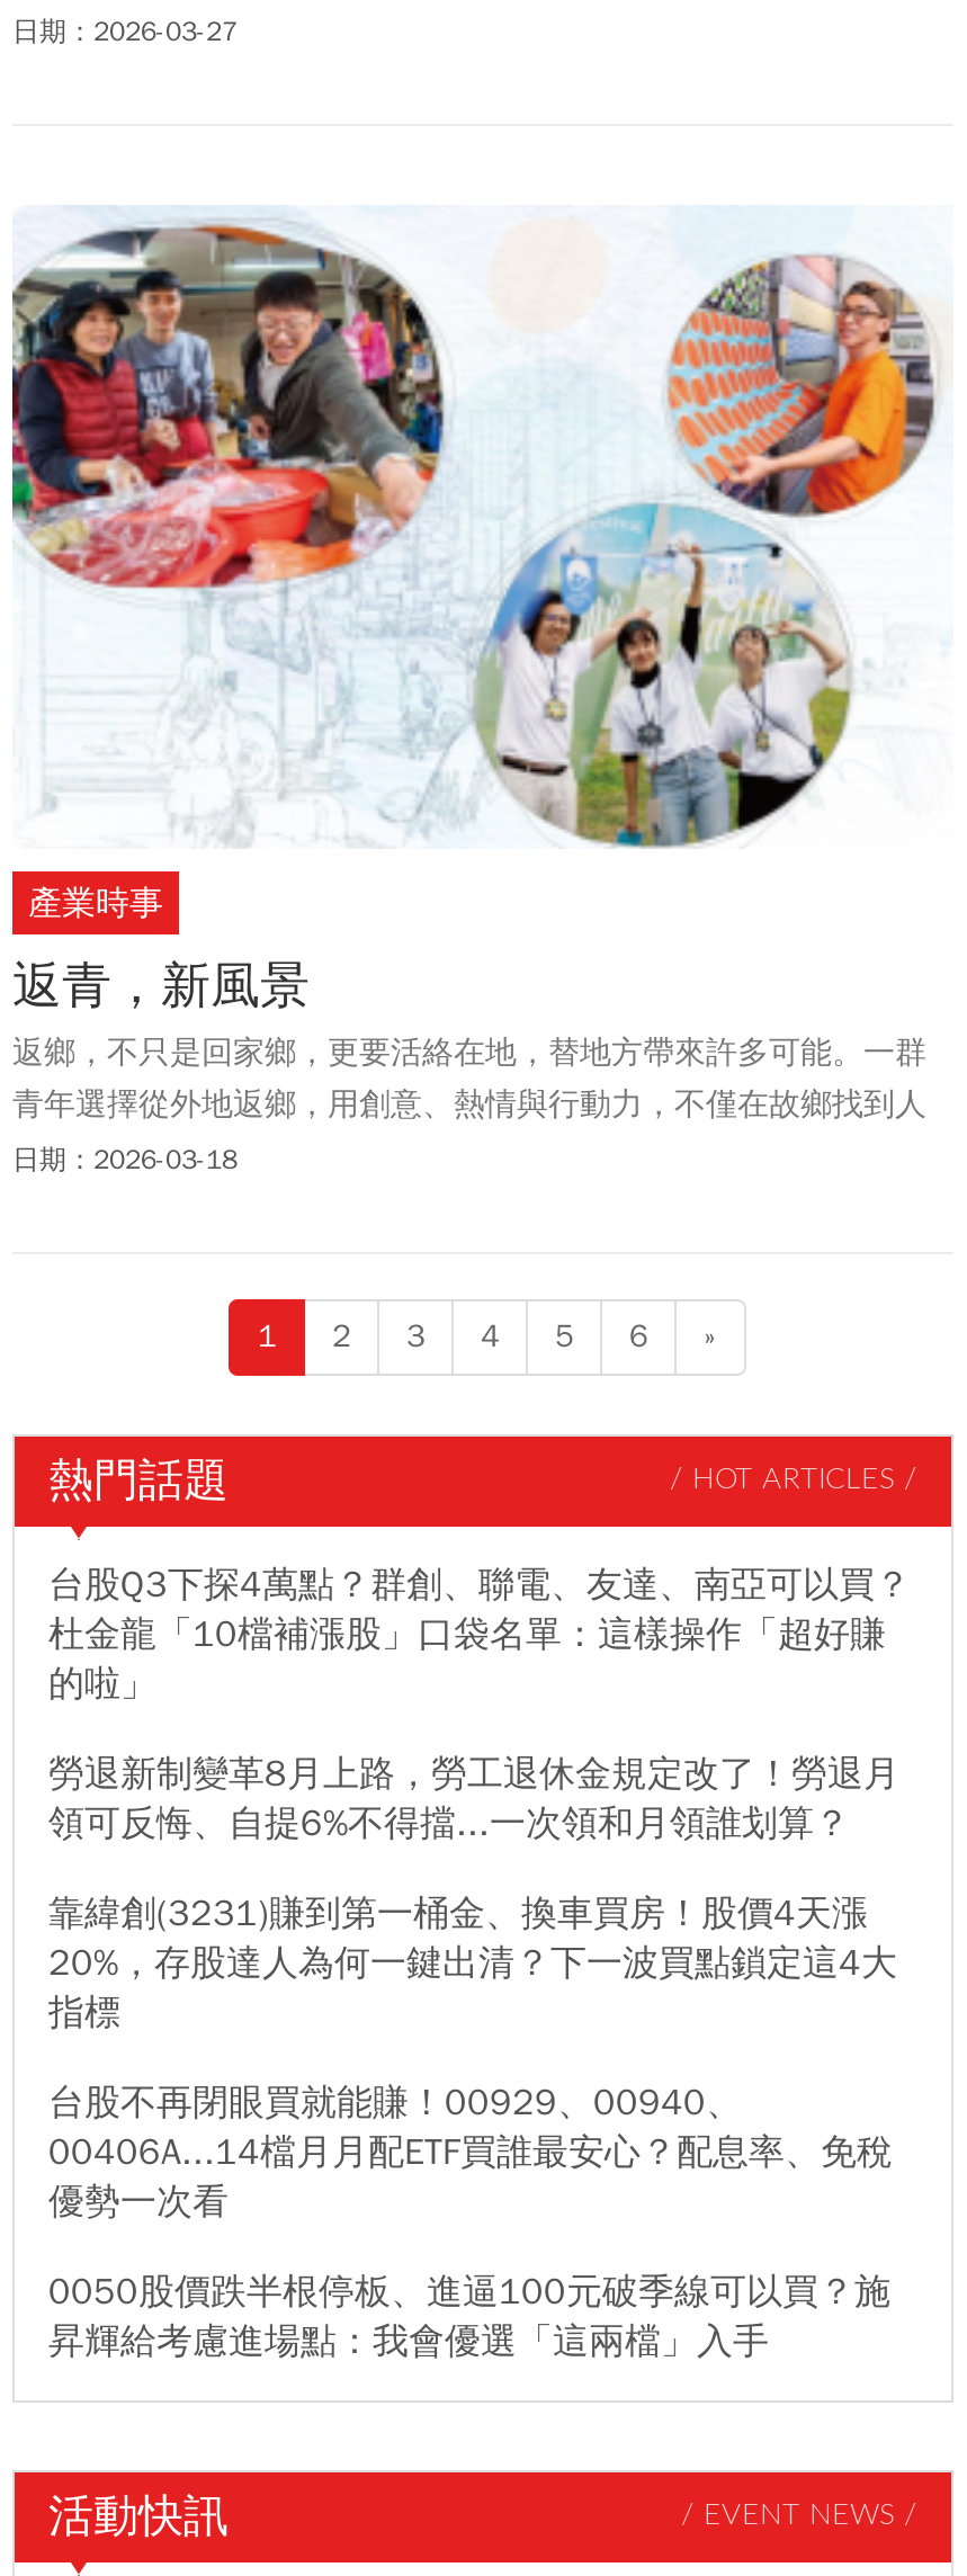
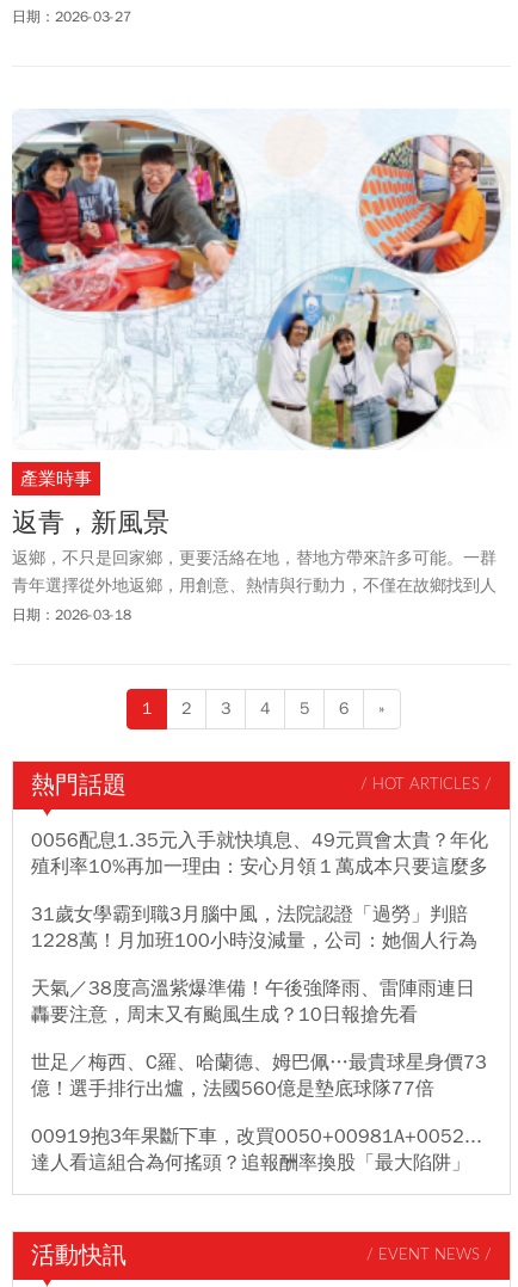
[48,1562,911,1706] 台股Q3下探4萬點？群創、聯電、友達、南亞可以買？ | 杜金龍「10檔補漲股」口袋名單：這樣操作「超好賺 | 的啦」 -> [31,828,488,878] 0056配息1.35元入手就快填息、49元買會太貴？年化 | 殖利率10%再加一理由：安心月領１萬成本只要這麼多
[48,1751,899,1846] 勞退新制變革8月上路，勞工退休金規定改了！勞退月 | 領可反悔、自提6%不得擋...一次領和月領誰划算？ -> [31,902,477,952] 31歲女學霸到職3月腦中風，法院認證「過勞」判賠 | 1228萬！月加班100小時沒減量，公司：她個人行為
[48,1891,897,2035] 靠緯創(3231)賺到第一桶金、換車買房！股價4天漲 | 20%，存股達人為何一鍵出清？下一波買點鎖定這4大 | 指標 -> [31,976,475,1026] 天氣／38度高溫紫爆準備！午後強降雨、雷陣雨連日 | 轟要注意，周末又有颱風生成？10日報搶先看
[48,2080,893,2224] 台股不再閉眼買就能賺！00929、00940、 | 00406A...14檔月月配ETF買誰最安心？配息率、免稅 | 優勢一次看 -> [31,1050,487,1100] 世足／梅西、C羅、哈蘭德、姆巴佩…最貴球星身價73 | 億！選手排行出爐，法國560億是墊底球隊77倍
[48,2269,890,2364] 0050股價跌半根停板、進逼100元破季線可以買？施 | 昇輝給考慮進場點：我會優選「這兩檔」入手 -> [31,1124,482,1174] 00919抱3年果斷下車，改買0050+00981A+0052... | 達人看這組合為何搖頭？追報酬率換股「最大陷阱」

